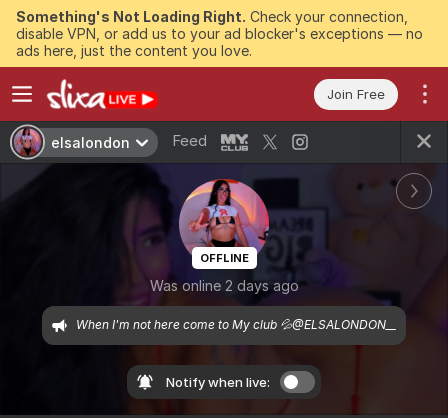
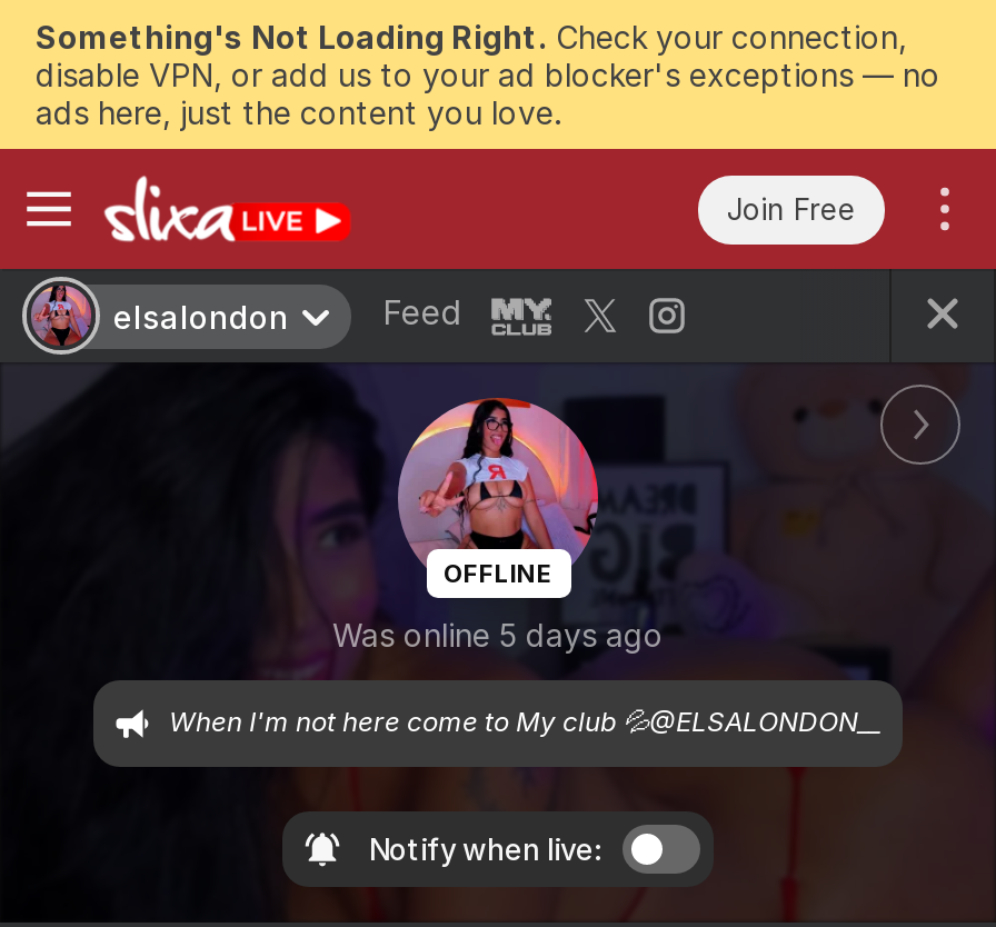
[149,277,298,294] Was online 2 days ago -> [332,617,664,654] Was online 5 days ago

